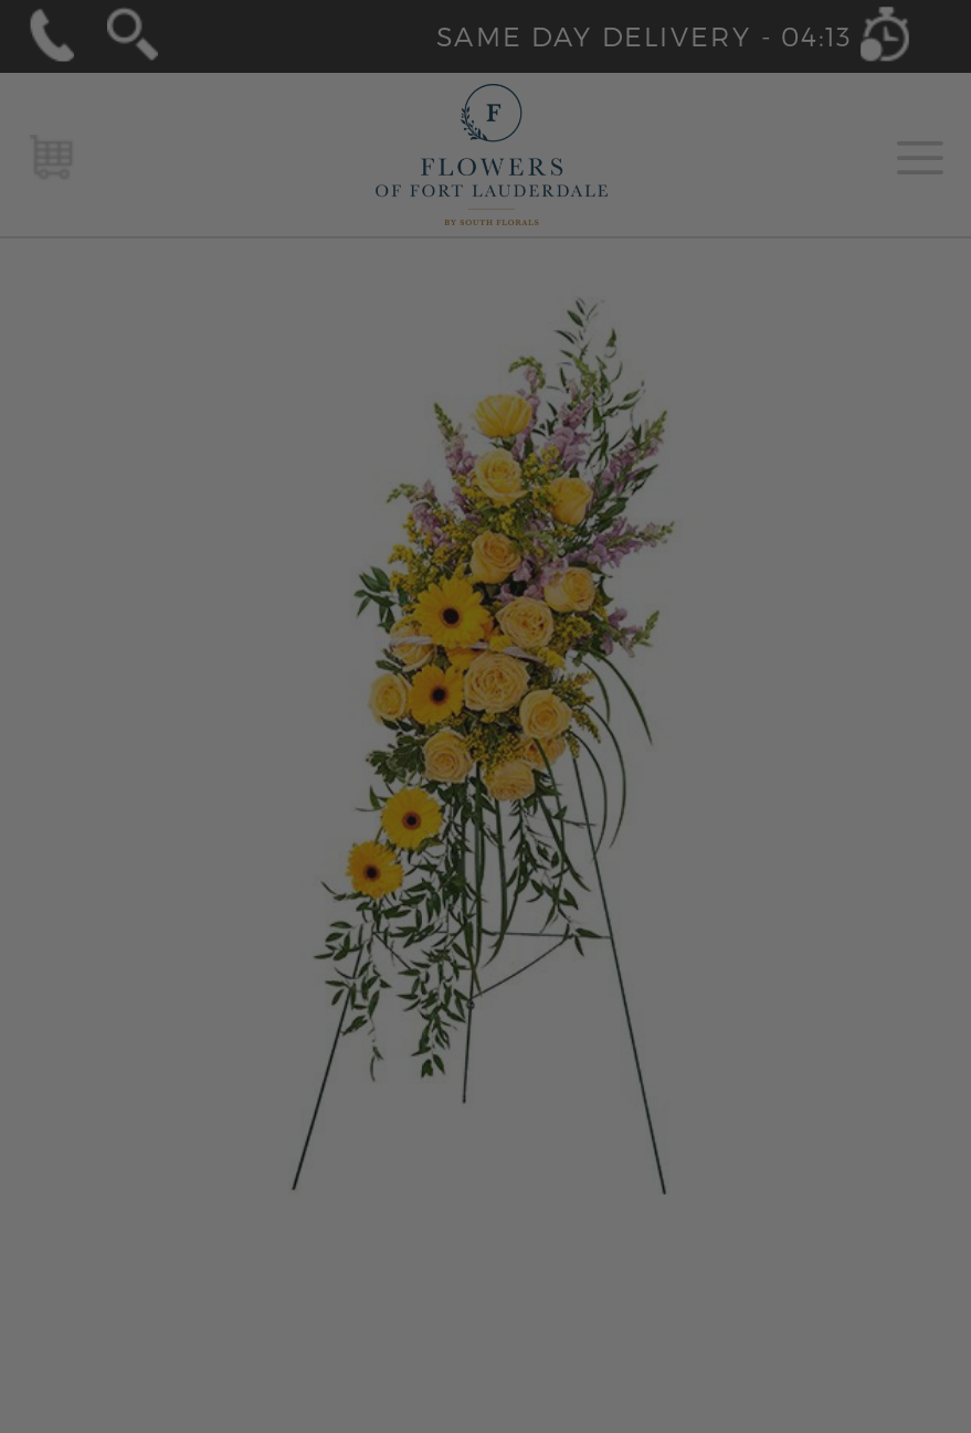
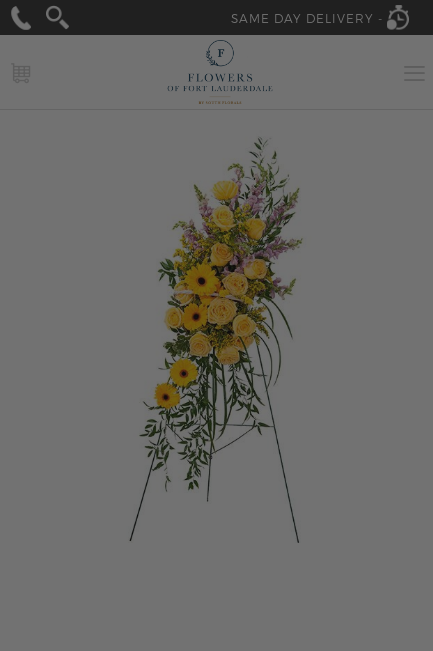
[436,20,852,51] SAME DAY DELIVERY - 04:13 -> [231,11,387,25] SAME DAY DELIVERY -

